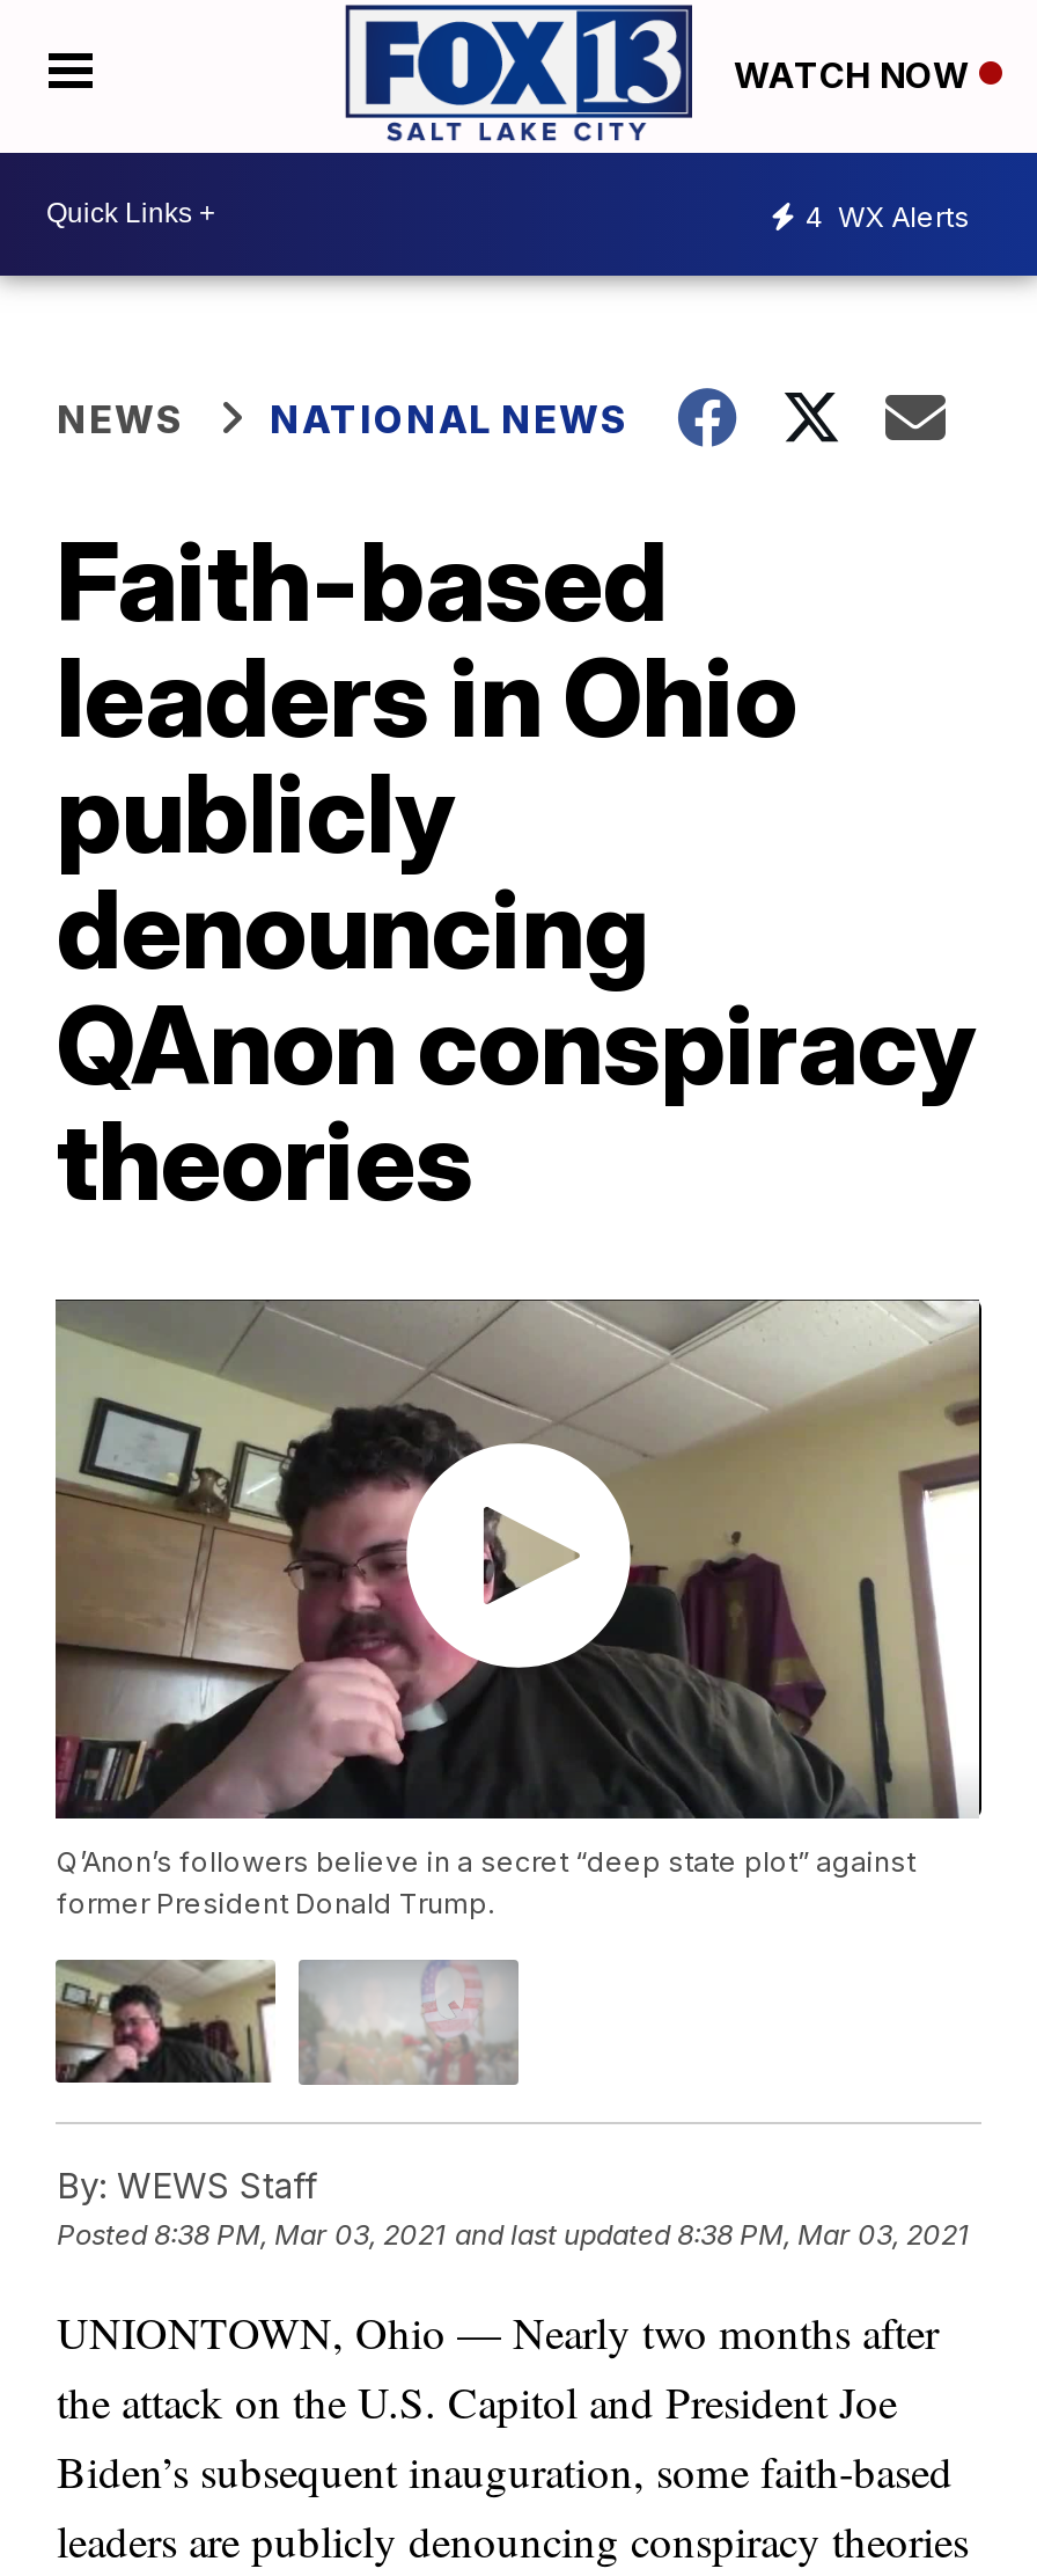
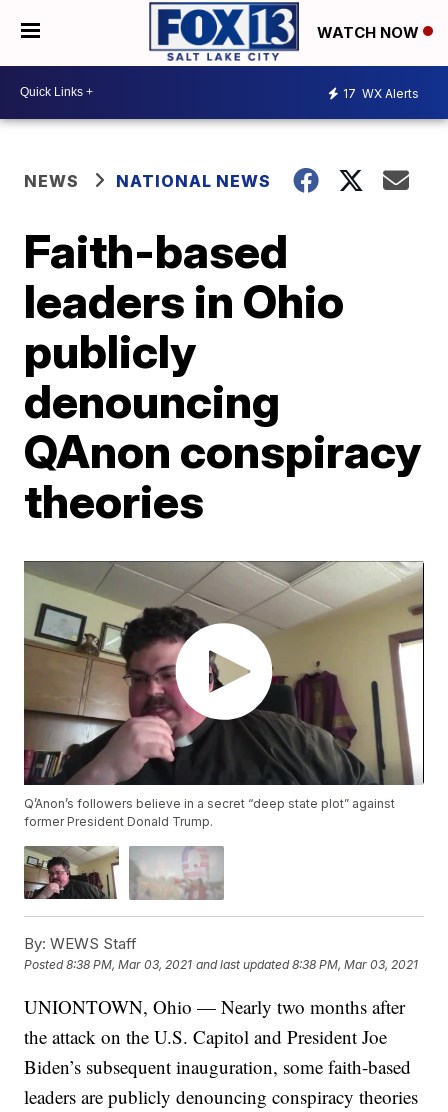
[806,200,970,234] 4 WX Alerts -> [343,86,419,101] 17 WX Alerts

